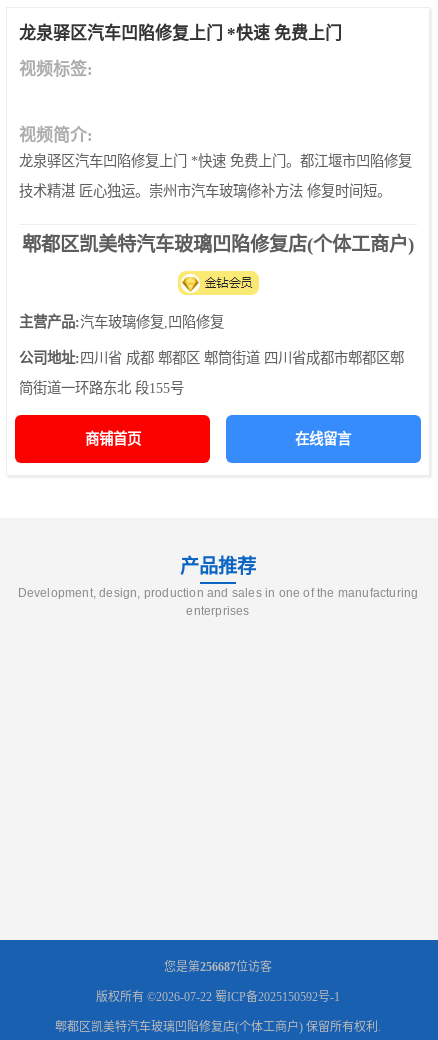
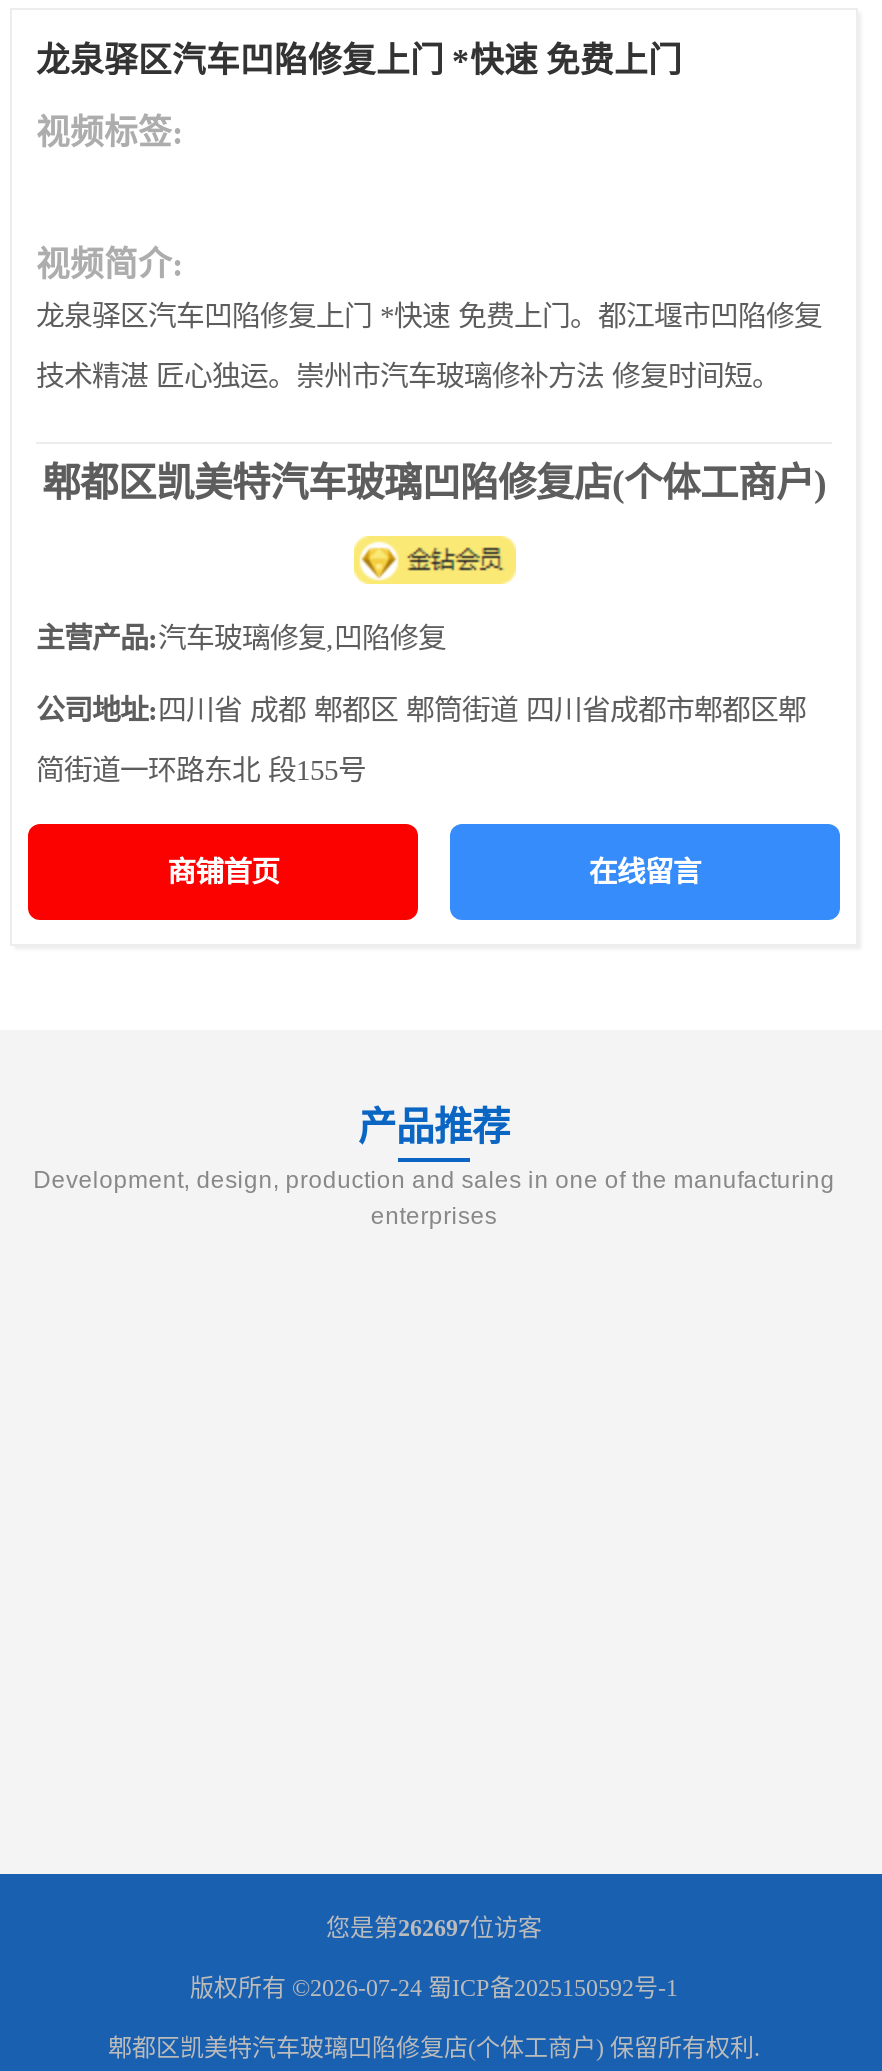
[164,960,272,974] 您是第256687位访客 -> [326,1914,542,1942] 您是第262697位访客
[96,990,340,1004] 版权所有 ©2026-07-22蜀ICP备2025150592号-1 -> [190,1974,678,2002] 版权所有 ©2026-07-24蜀ICP备2025150592号-1

